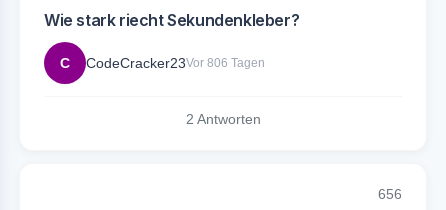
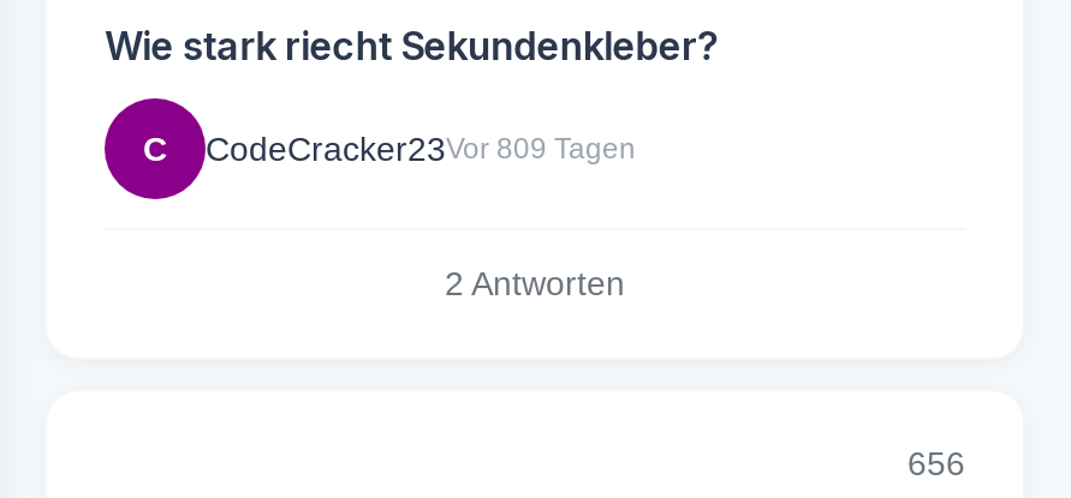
[86,54,265,70] CodeCracker23Vor 806 Tagen -> [206,128,636,167] CodeCracker23Vor 809 Tagen

